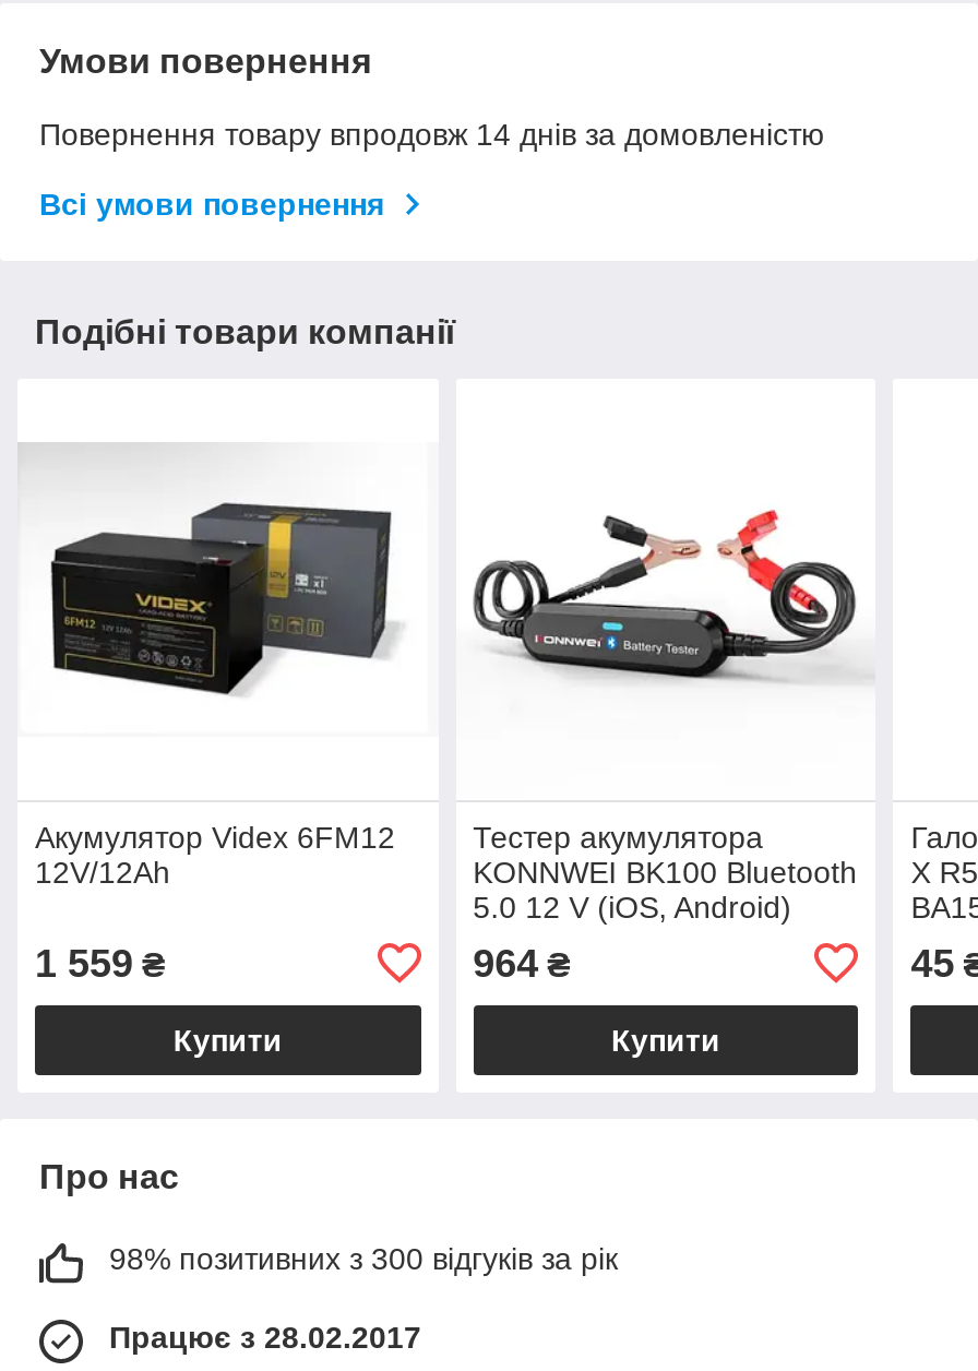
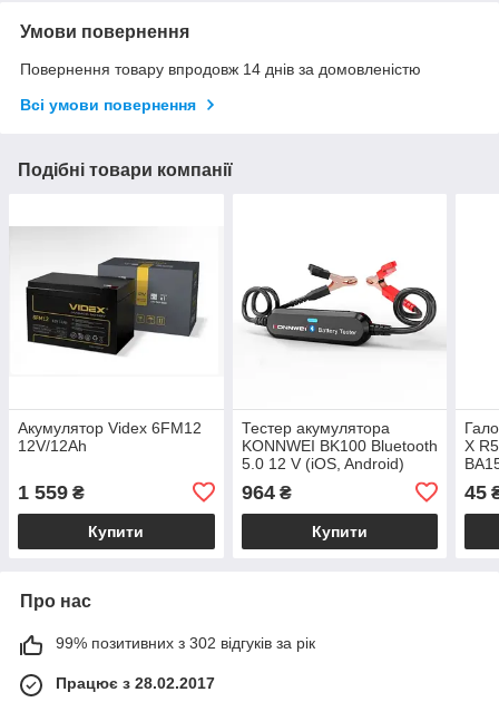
[109,1241,618,1276] 98% позитивних з 300 відгуків за рік -> [56,634,315,652] 99% позитивних з 302 відгуків за рік

